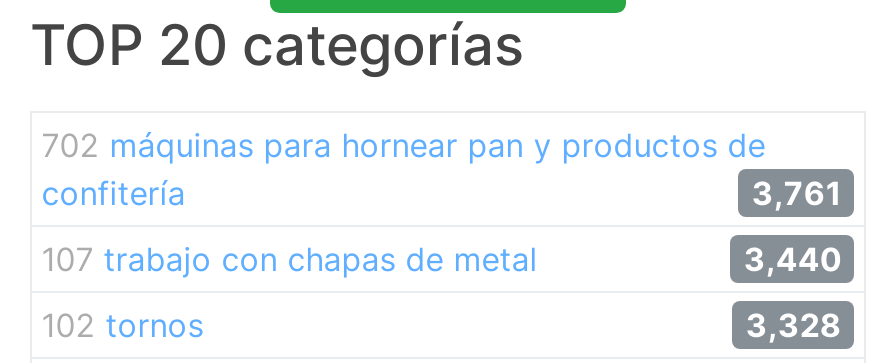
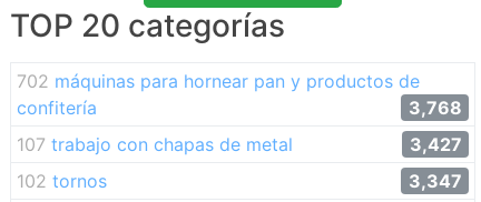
[752,173,842,213] 3,761 -> [408,97,462,119] 3,768
[744,239,842,279] 3,440 -> [410,133,462,155] 3,427
[746,305,842,345] 3,328 -> [408,170,462,192] 3,347

